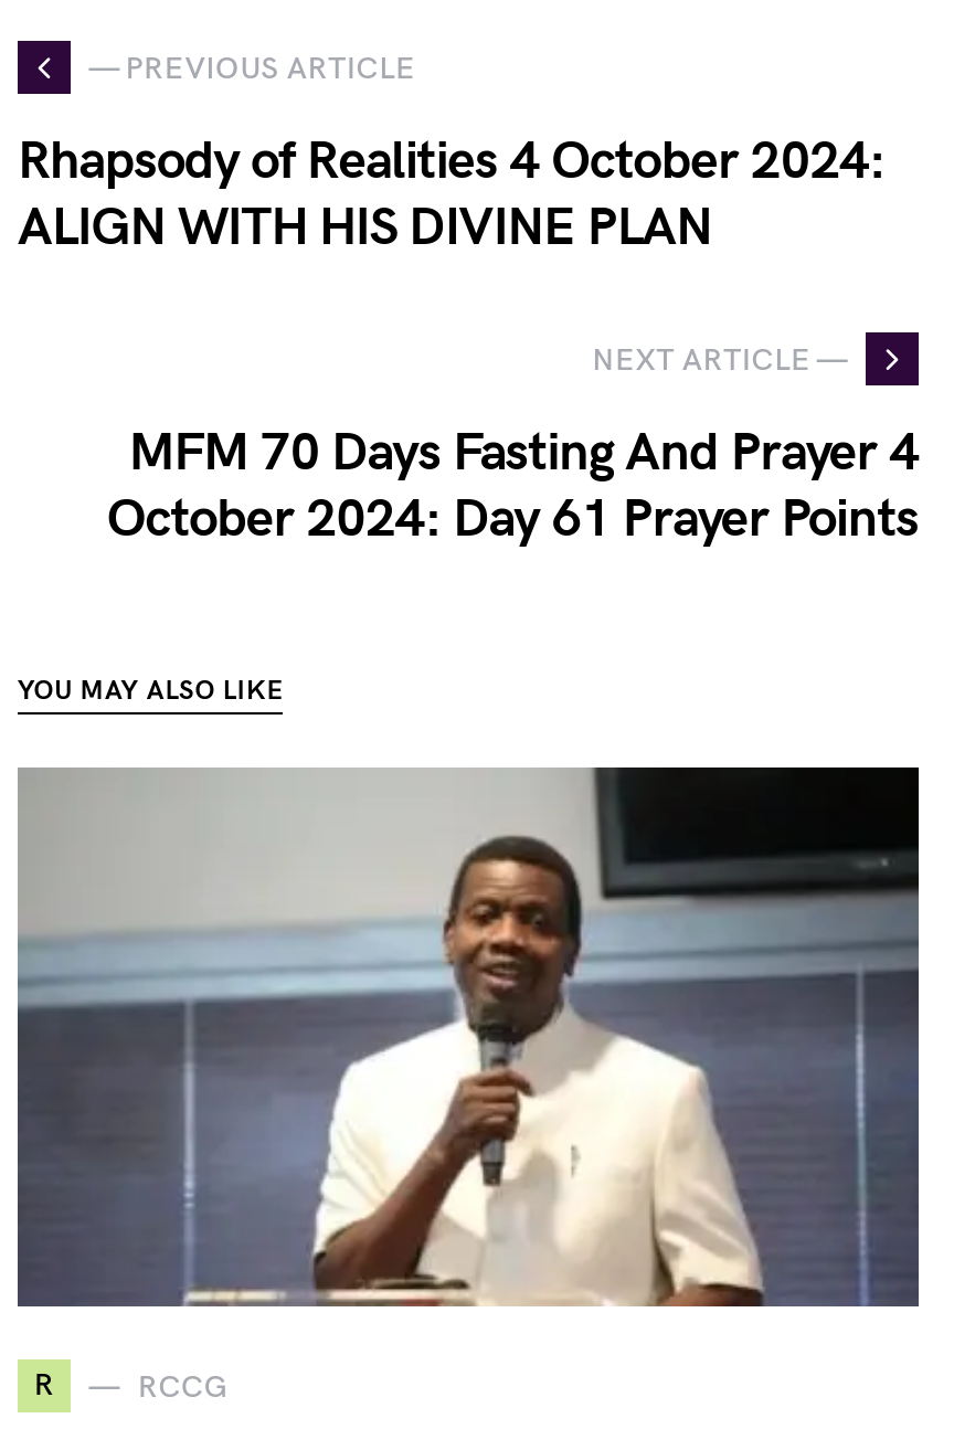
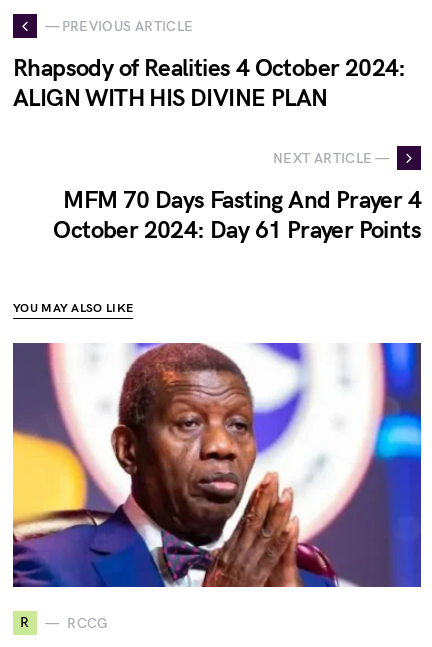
[15,765,921,1309] [image] -> [12,342,422,588] [image]

